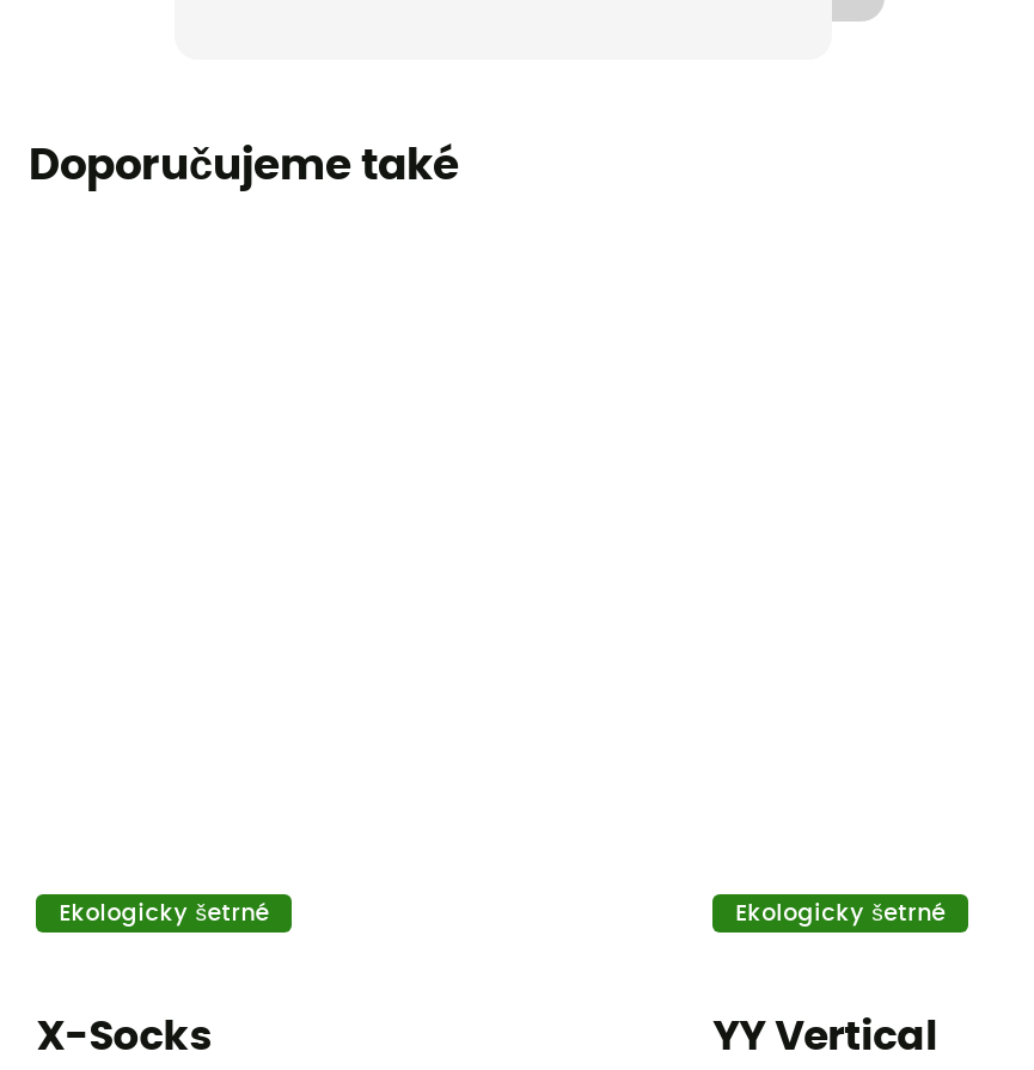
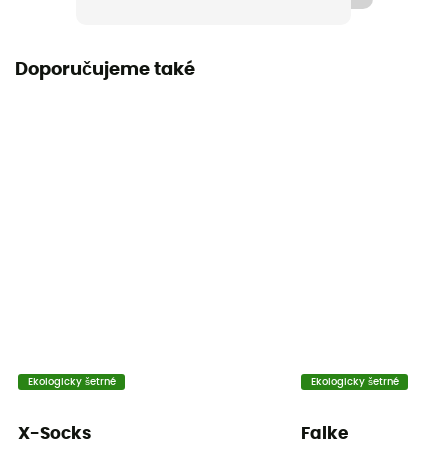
[713,1017,937,1058] YY Vertical -> [301,425,348,442] Falke

